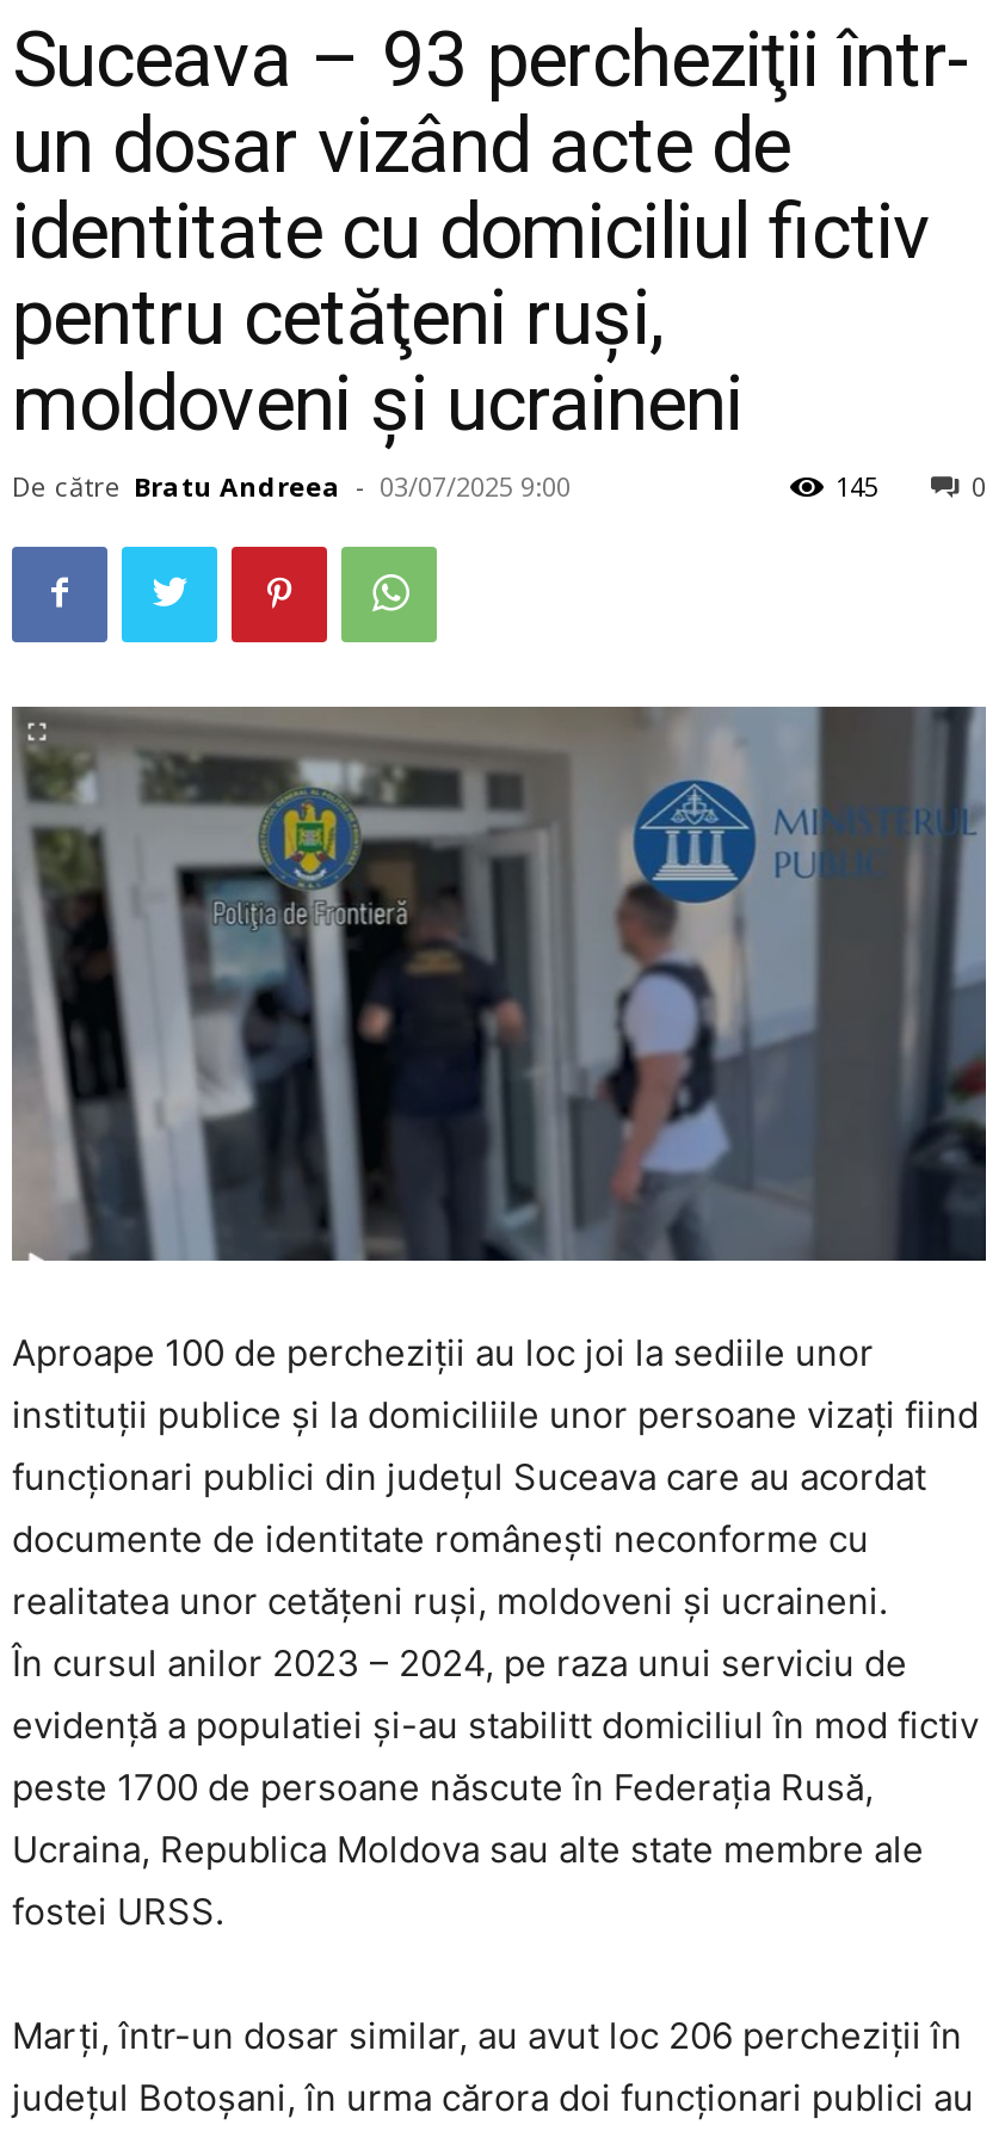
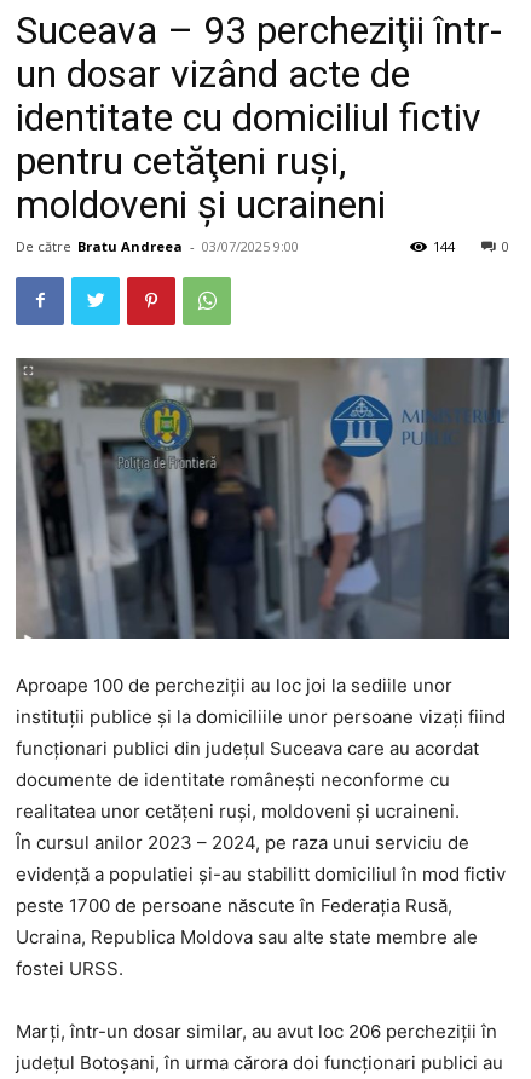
[836,467,878,503] 145 -> [433,237,455,255] 144

